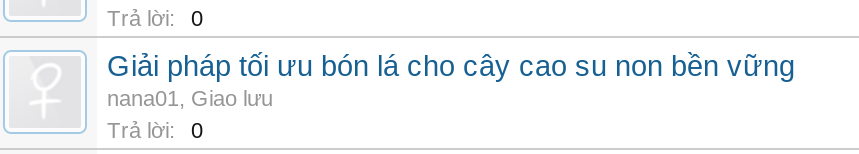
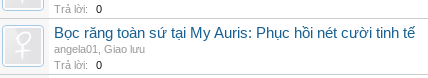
[107,50,795,110] Giải pháp tối ưu bón lá cho cây cao su non bền vững | nana01, Giao lưu -> [54,25,415,55] Bọc răng toàn sứ tại My Auris: Phục hồi nét cười tinh tế | angela01, Giao lưu

